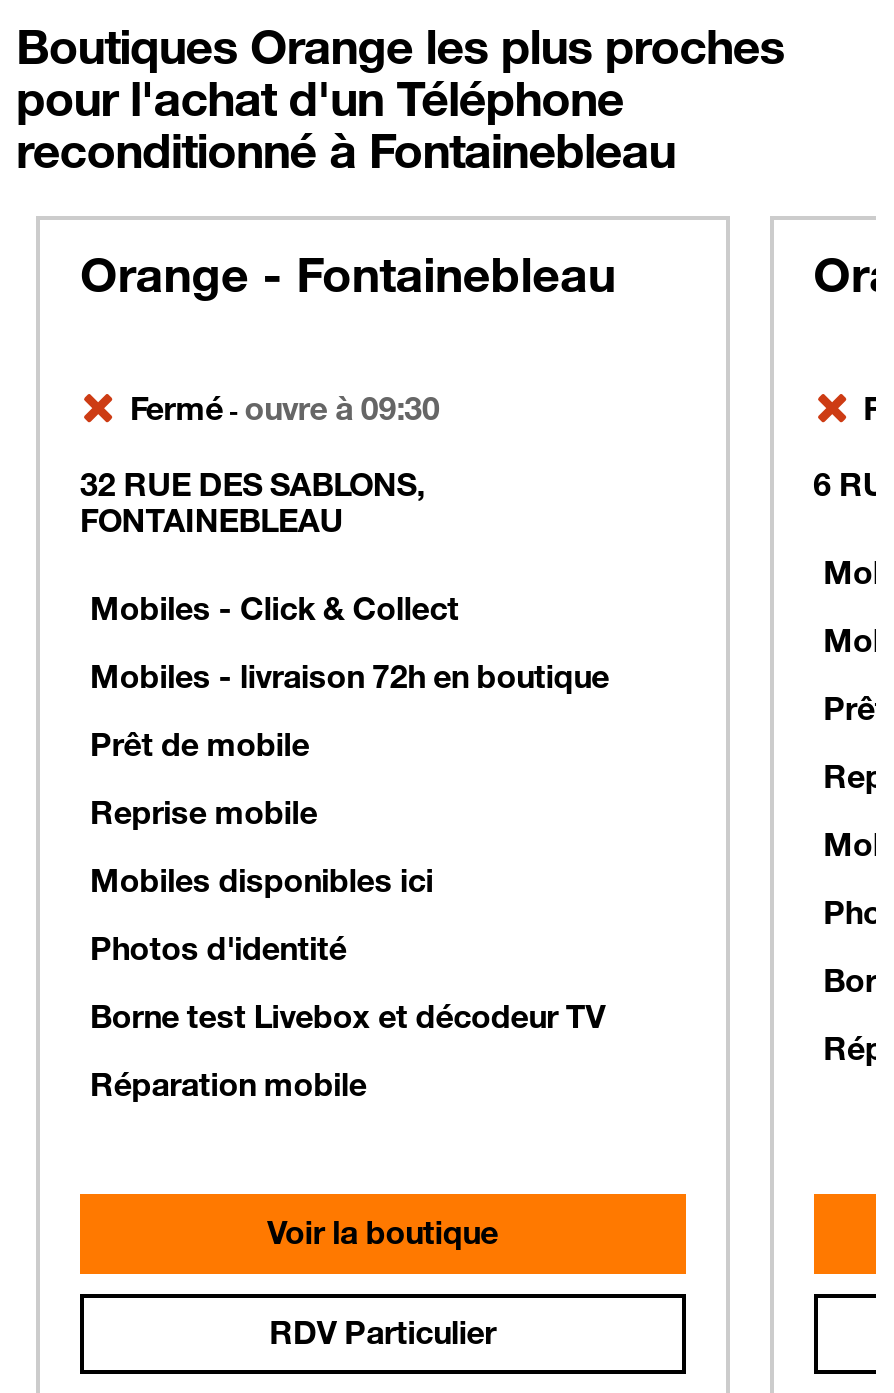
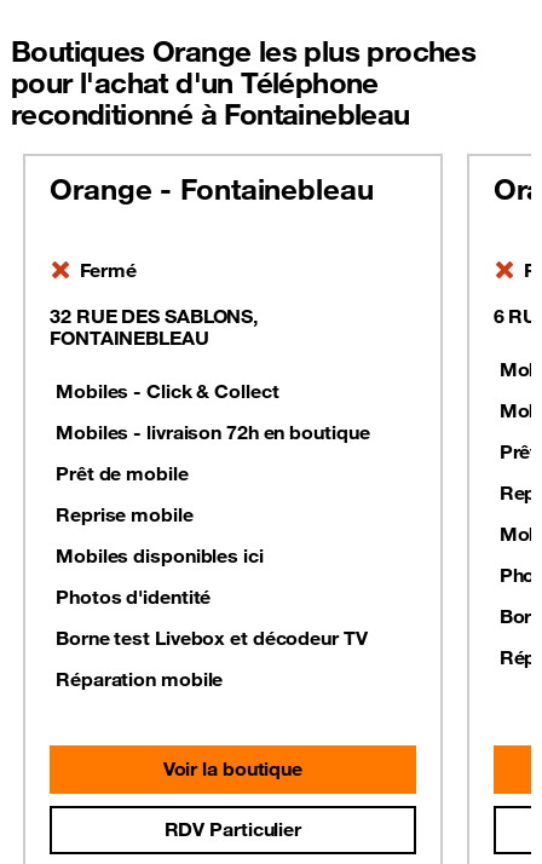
[130,387,440,427] Fermé - ouvre à 09:30 -> [80,257,136,281] Fermé

